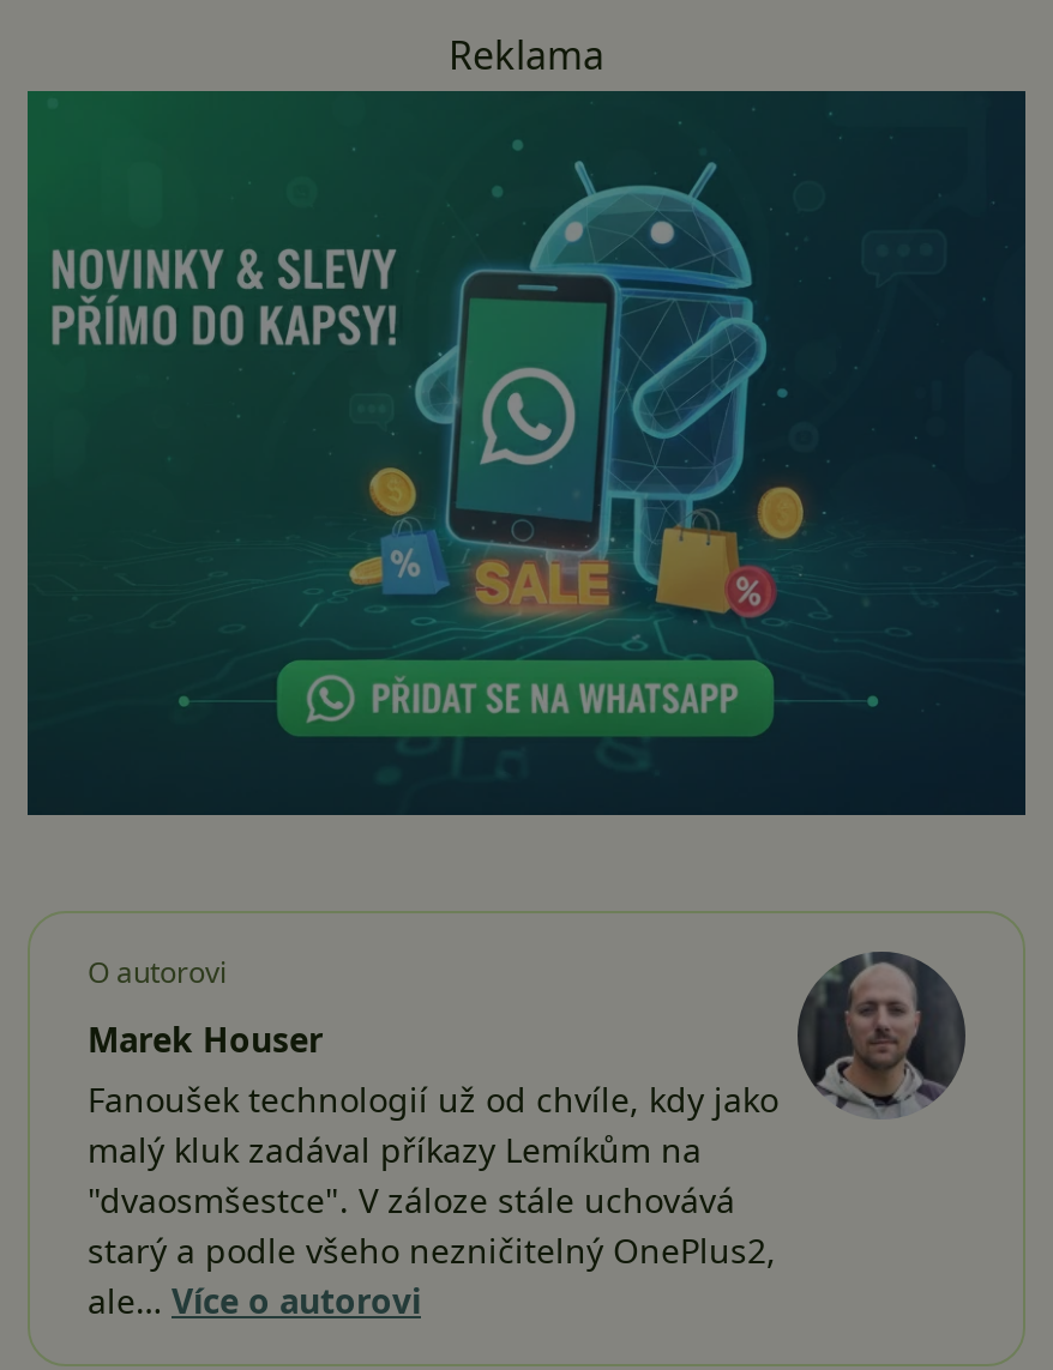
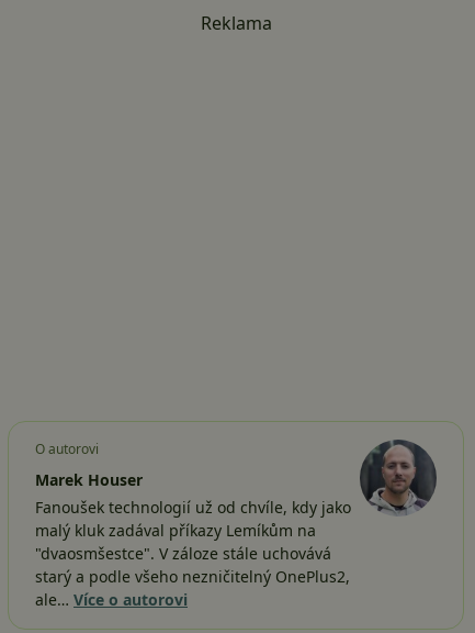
[25,89,1028,817] [image] -> none

